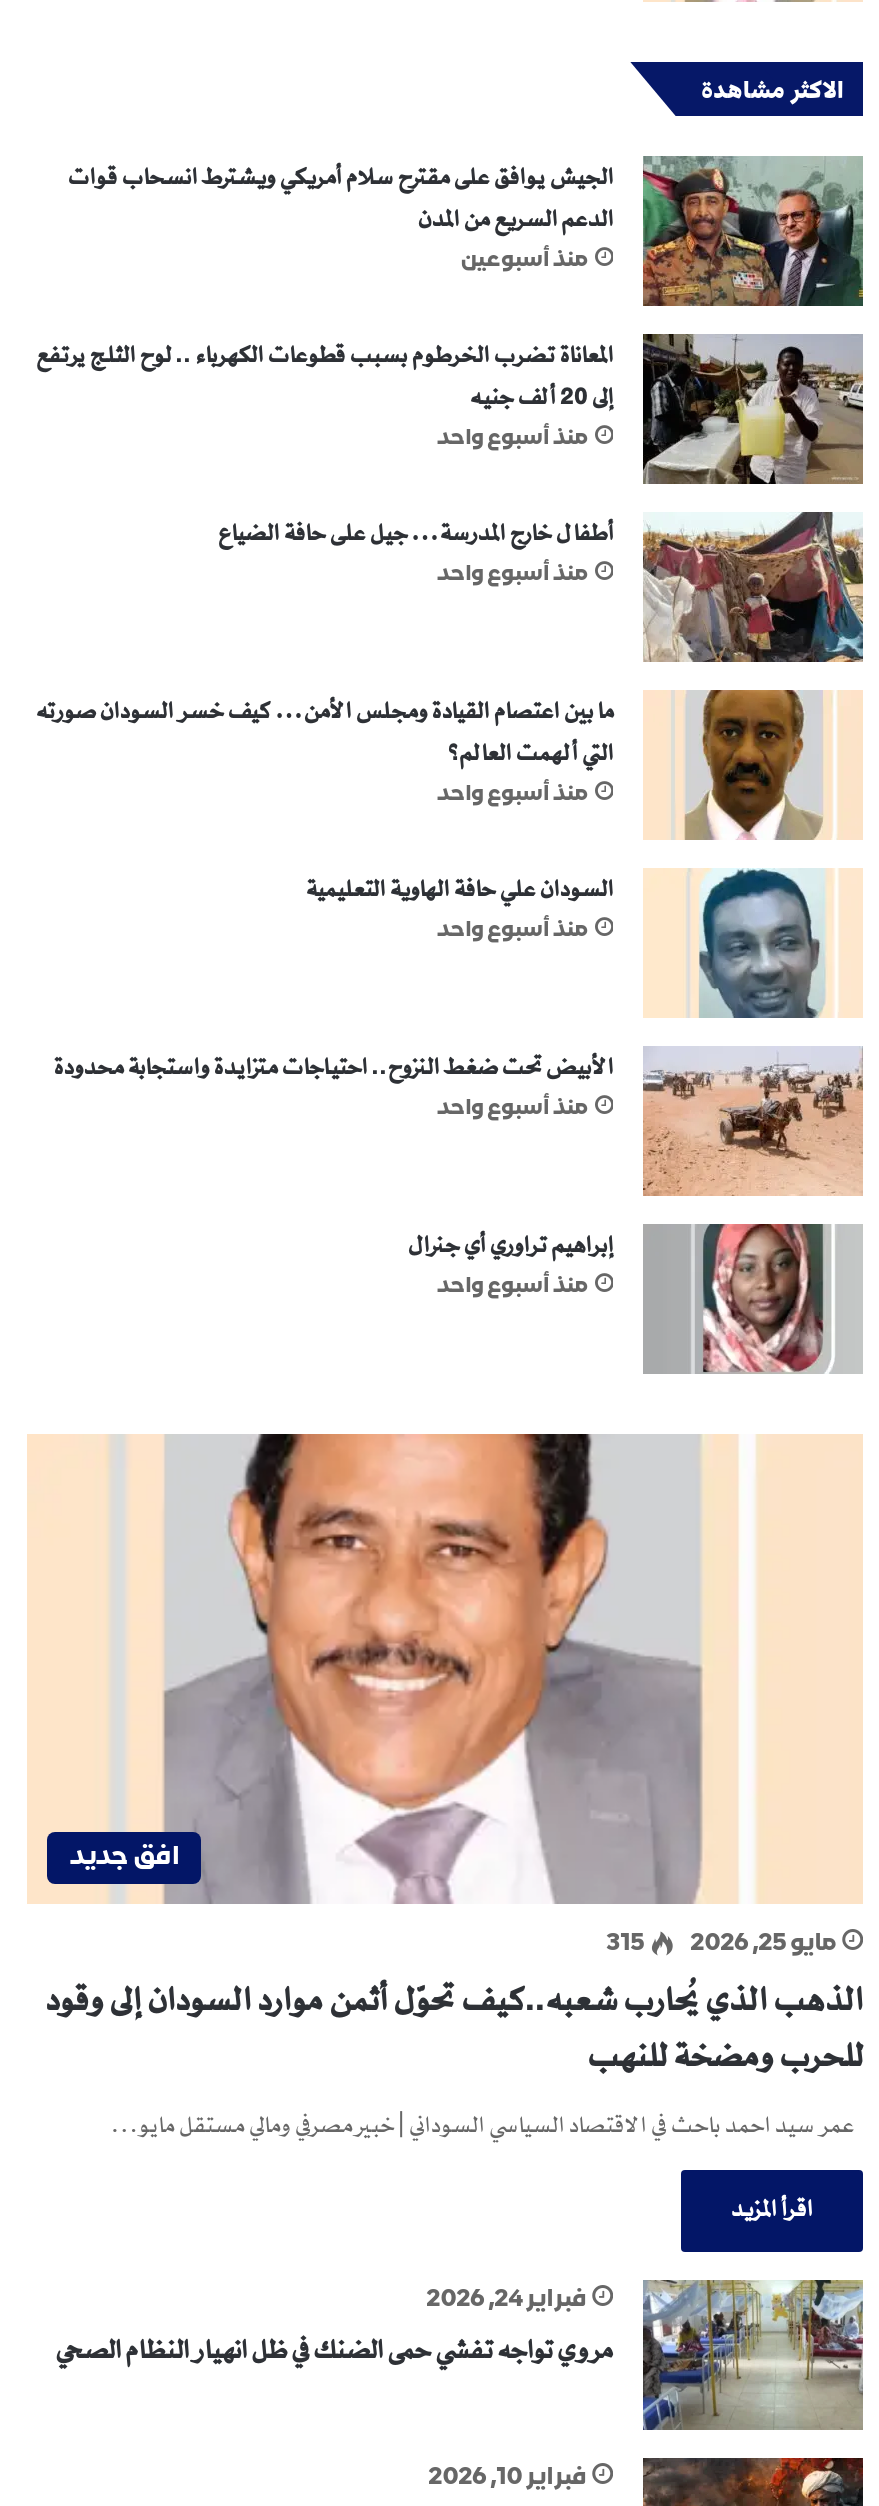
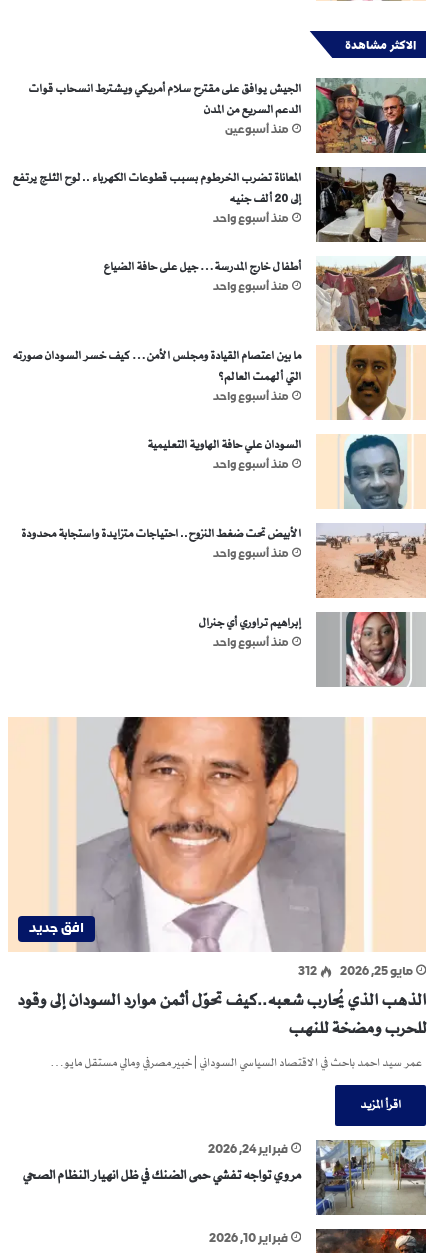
[606,1933,644,1957] 315 -> [298,966,317,978] 312

